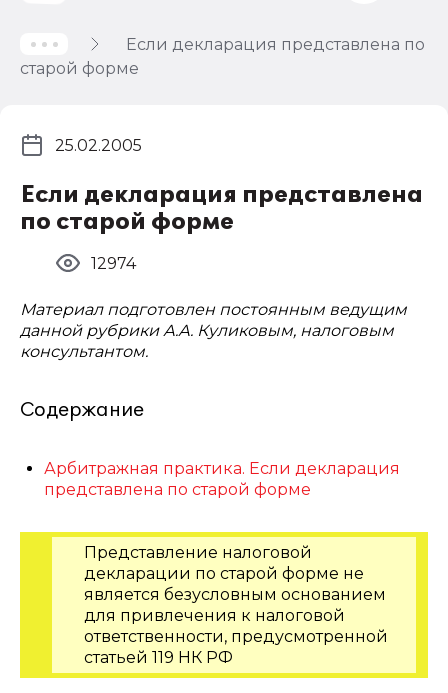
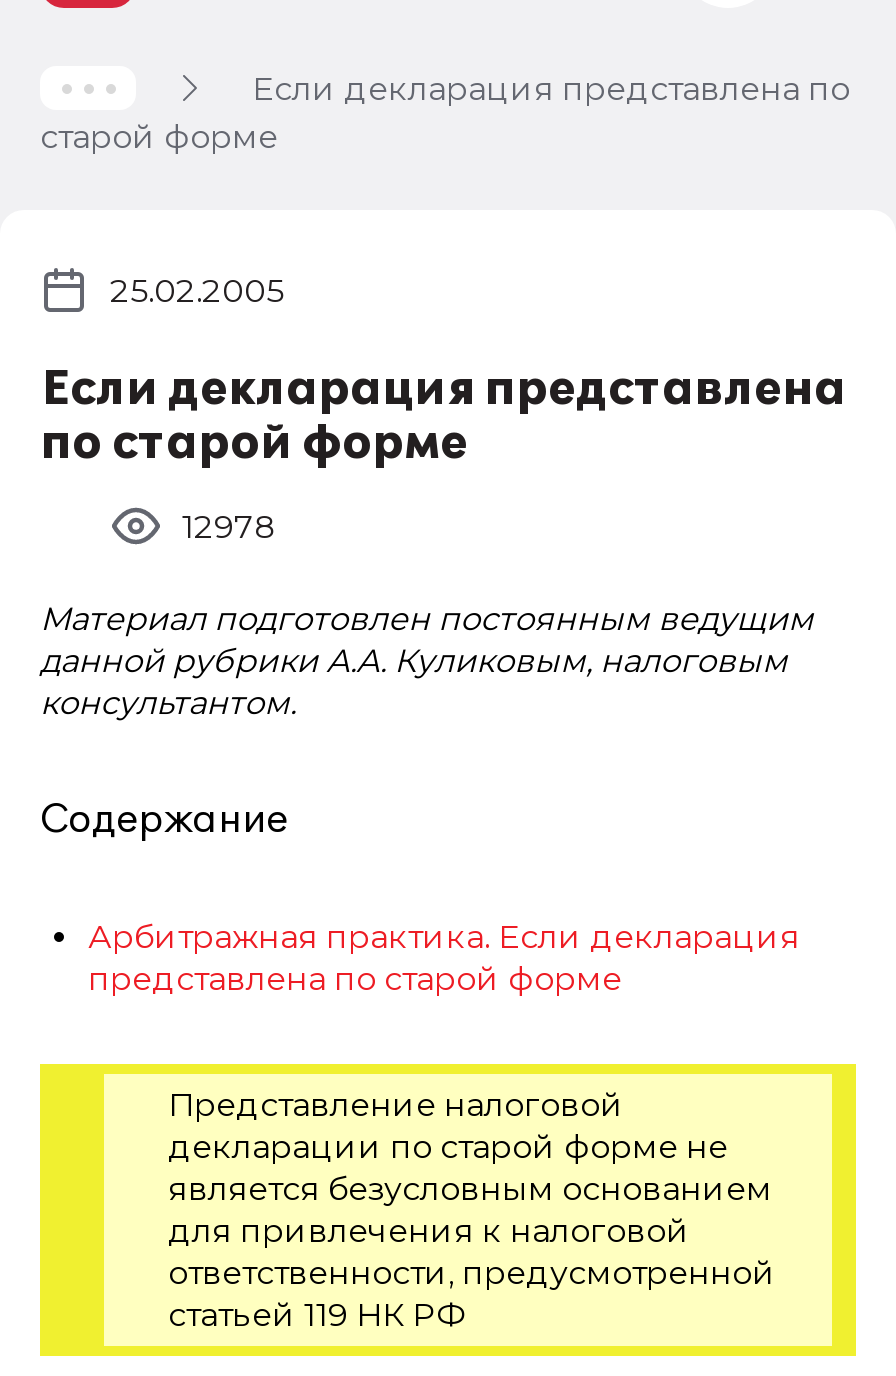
[91,253,136,272] 12974 -> [182,507,276,545] 12978

